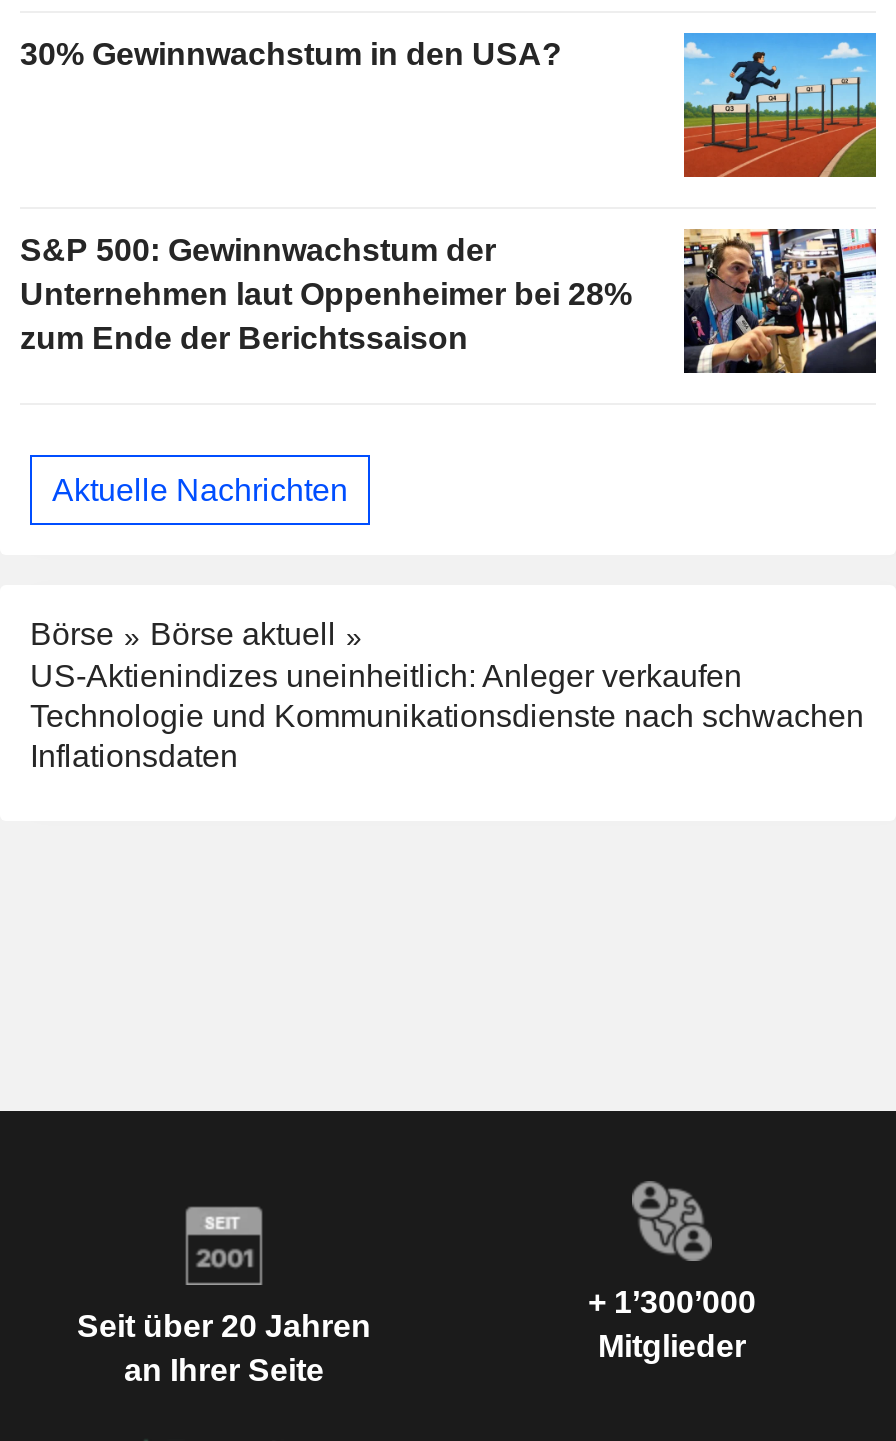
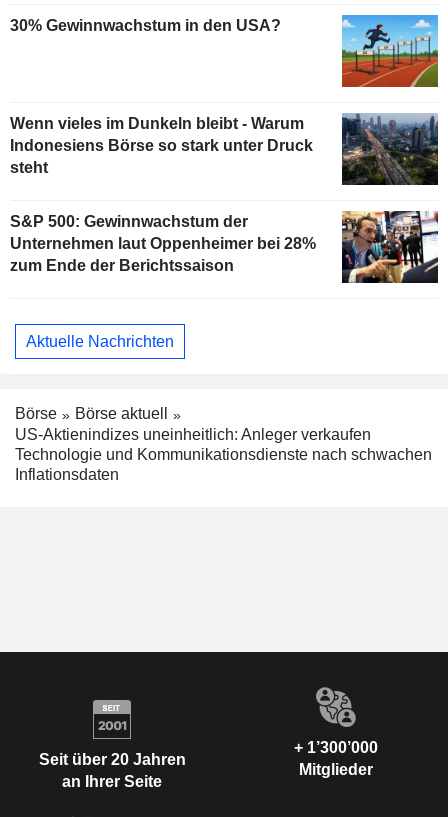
none -> [10,113,439,186] [image] | Wenn vieles im Dunkeln bleibt - Warum | Indonesiens Börse so stark unter Druck | steht

